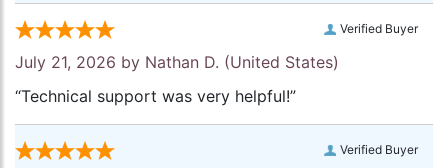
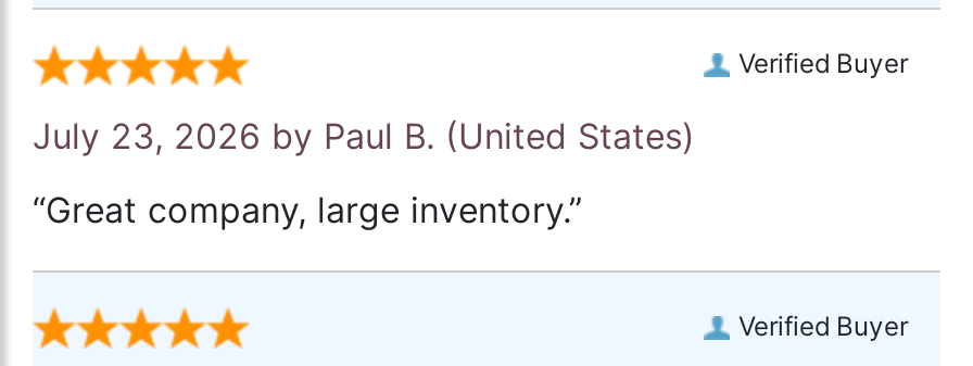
[15,52,339,72] July 21, 2026 by Nathan D. (United States) -> [33,114,695,158] July 23, 2026 by Paul B. (United States)
[15,86,296,106] “Technical support was very helpful!” -> [33,188,582,232] “Great company, large inventory.”

